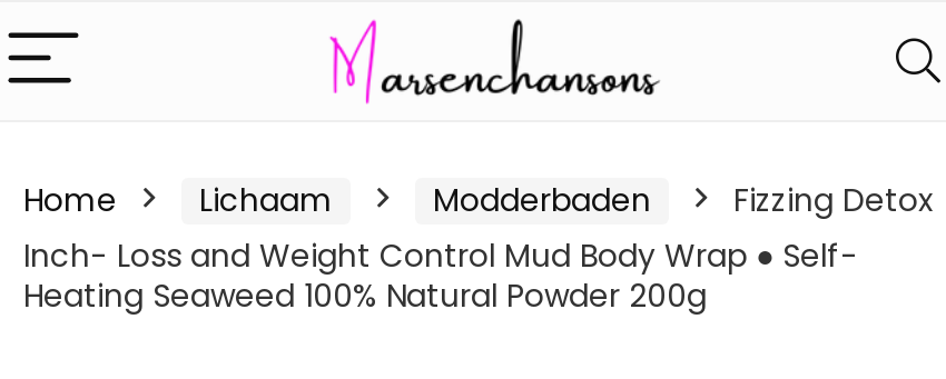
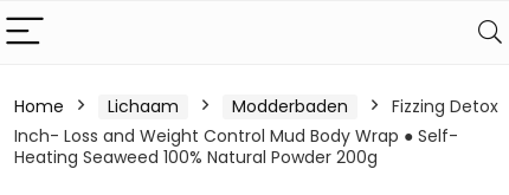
[328,18,660,104] [image] -> none

